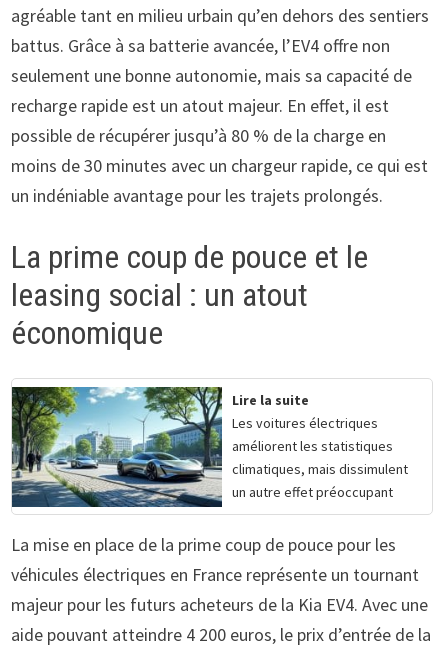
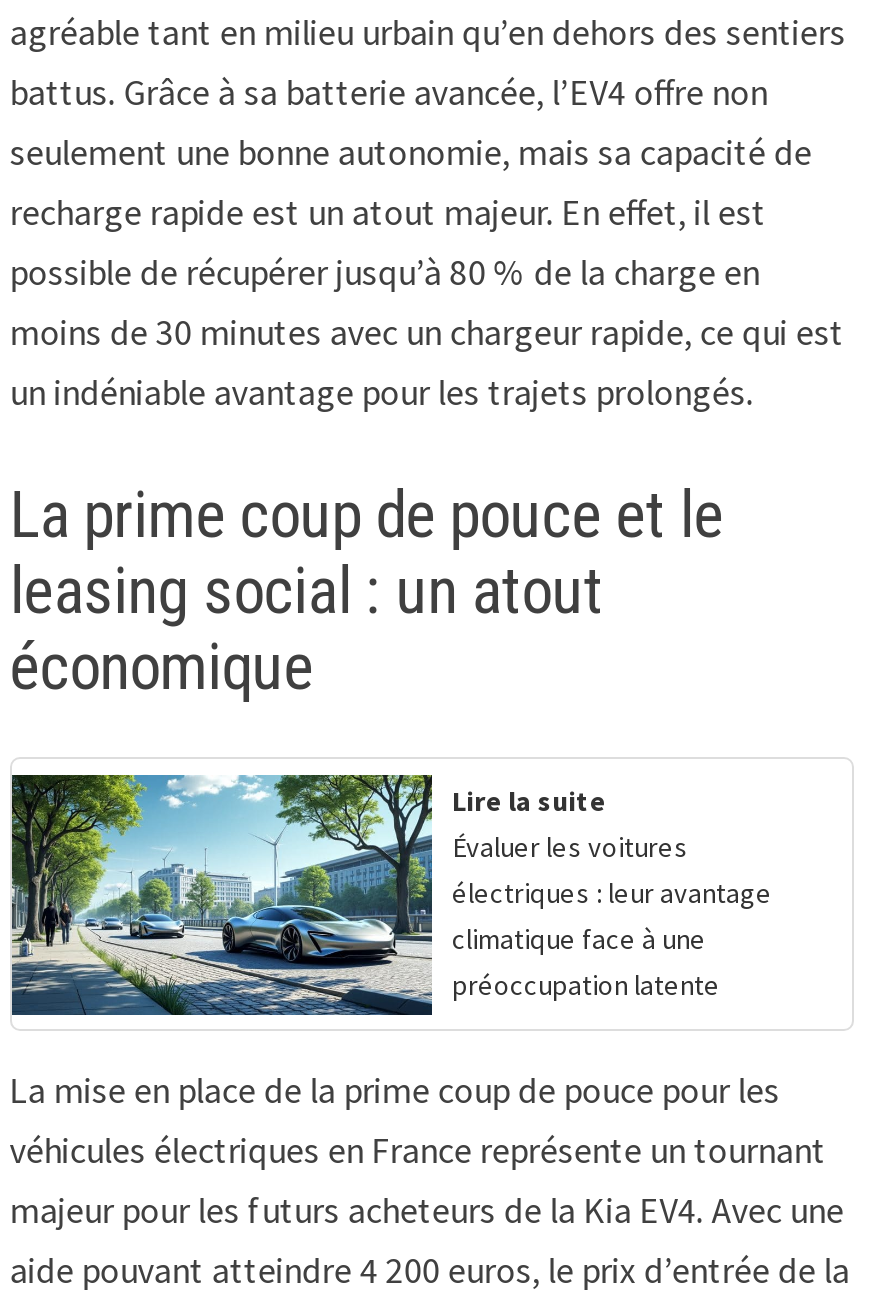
[232,414,408,501] Les voitures électriques | améliorent les statistiques | climatiques, mais dissimulent | un autre effet préoccupant -> [452,829,772,1003] Évaluer les voitures | électriques : leur avantage | climatique face à une | préoccupation latente

